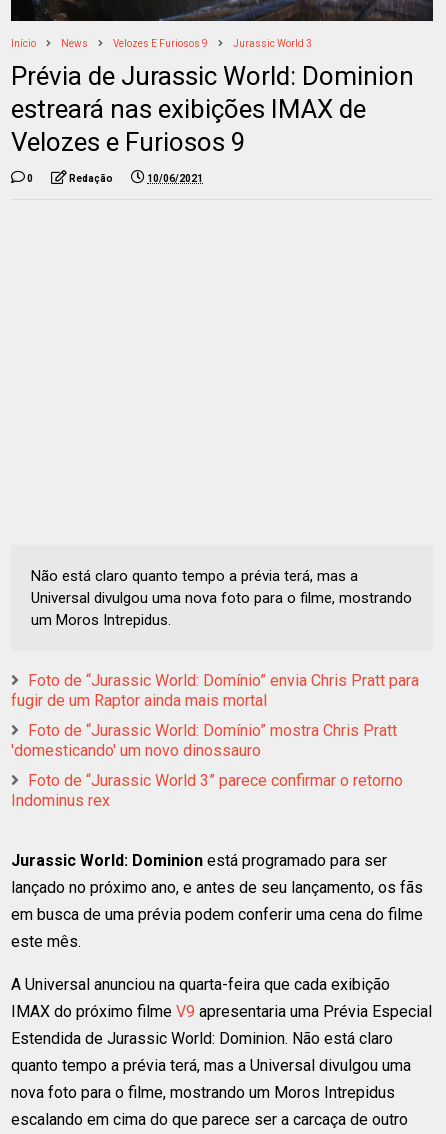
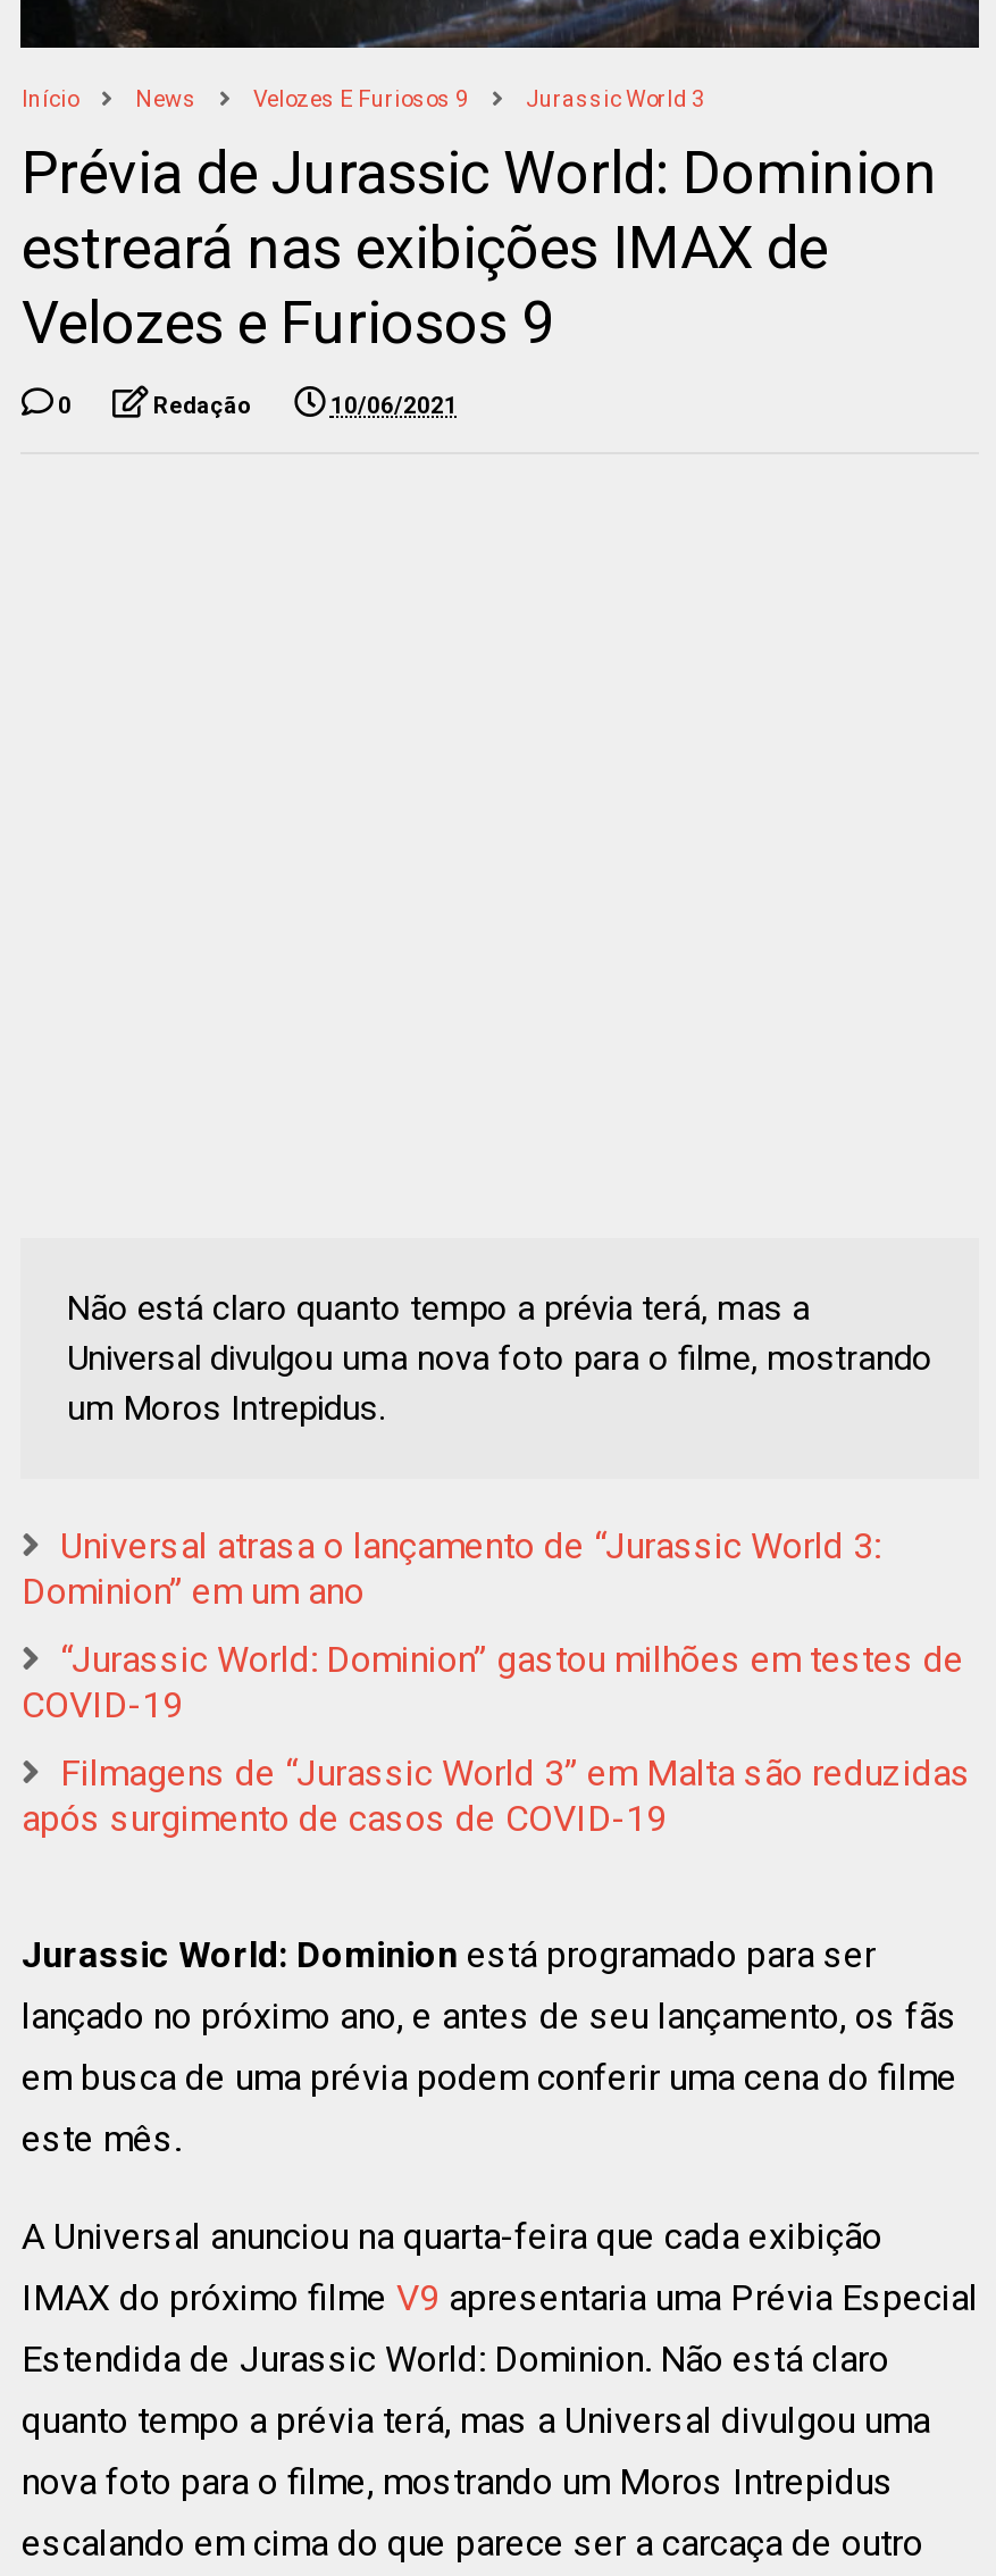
[11,671,419,710] Foto de “Jurassic World: Domínio” envia Chris Pratt para | fugir de um Raptor ainda mais mortal -> [21,1524,880,1613] Universal atrasa o lançamento de “Jurassic World 3: | Dominion” em um ano
[11,721,397,760] Foto de “Jurassic World: Domínio” mostra Chris Pratt | 'domesticando' um novo dinossauro -> [21,1638,964,1726] “Jurassic World: Dominion” gastou milhões em testes de | COVID-19
[11,771,403,810] Foto de “Jurassic World 3” parece confirmar o retorno | Indominus rex -> [21,1751,971,1840] Filmagens de “Jurassic World 3” em Malta são reduzidas | após surgimento de casos de COVID-19

